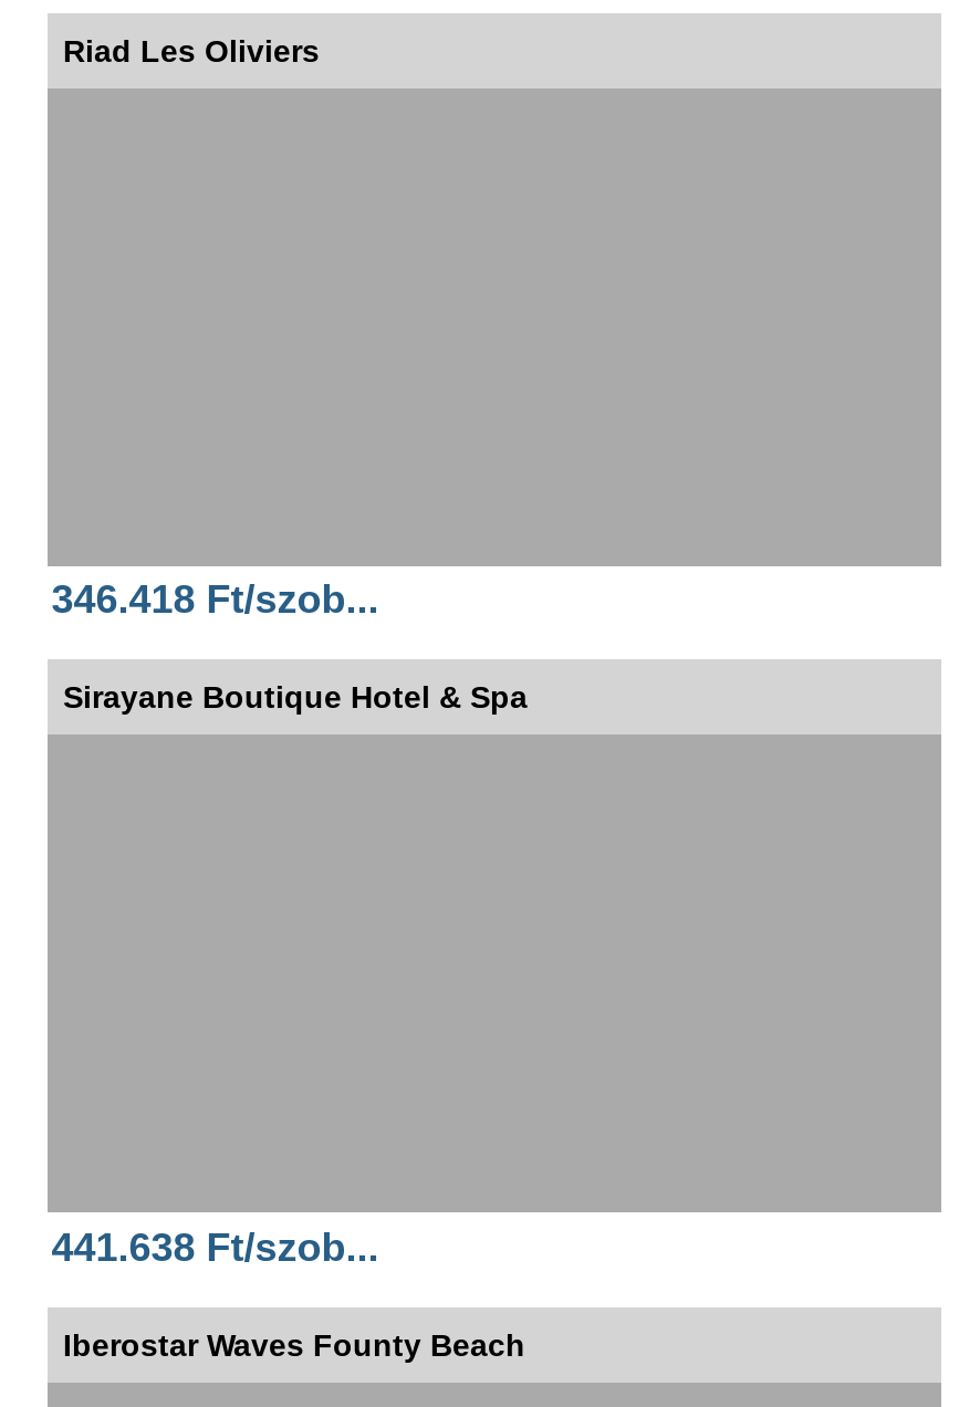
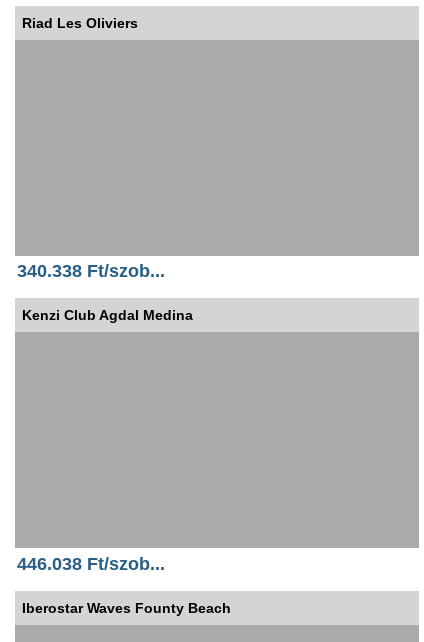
[52,578,379,623] 346.418 Ft/szob... -> [17,261,165,281] 340.338 Ft/szob...
[63,680,528,715] Sirayane Boutique Hotel & Spa -> [22,307,193,323] Kenzi Club Agdal Medina
[52,1226,379,1270] 441.638 Ft/szob... -> [17,554,165,574] 446.038 Ft/szob...

